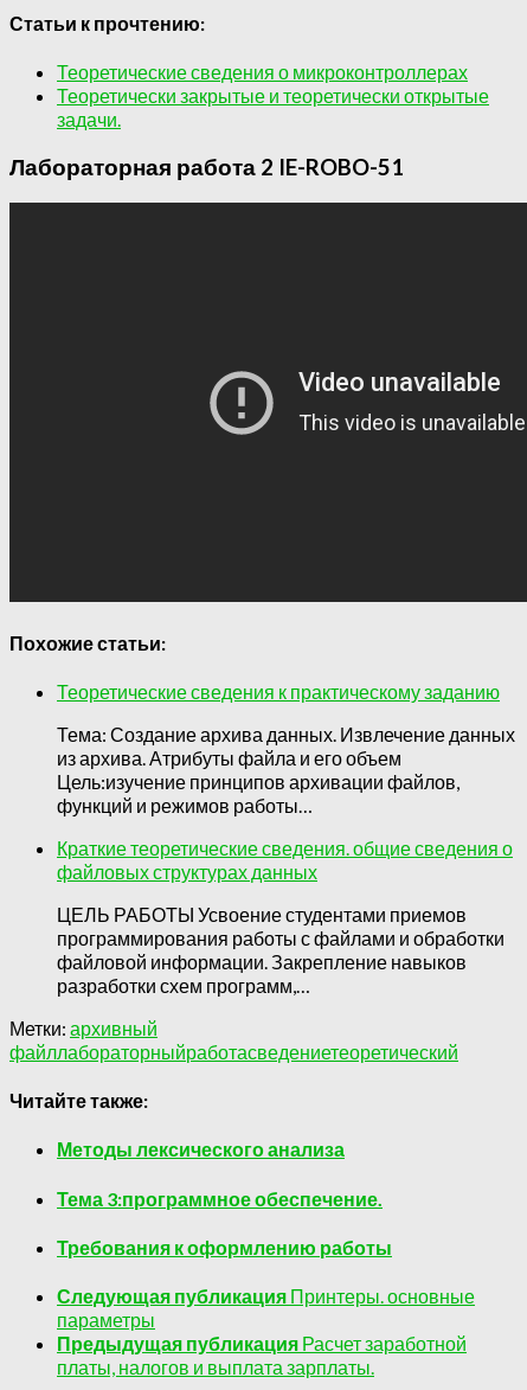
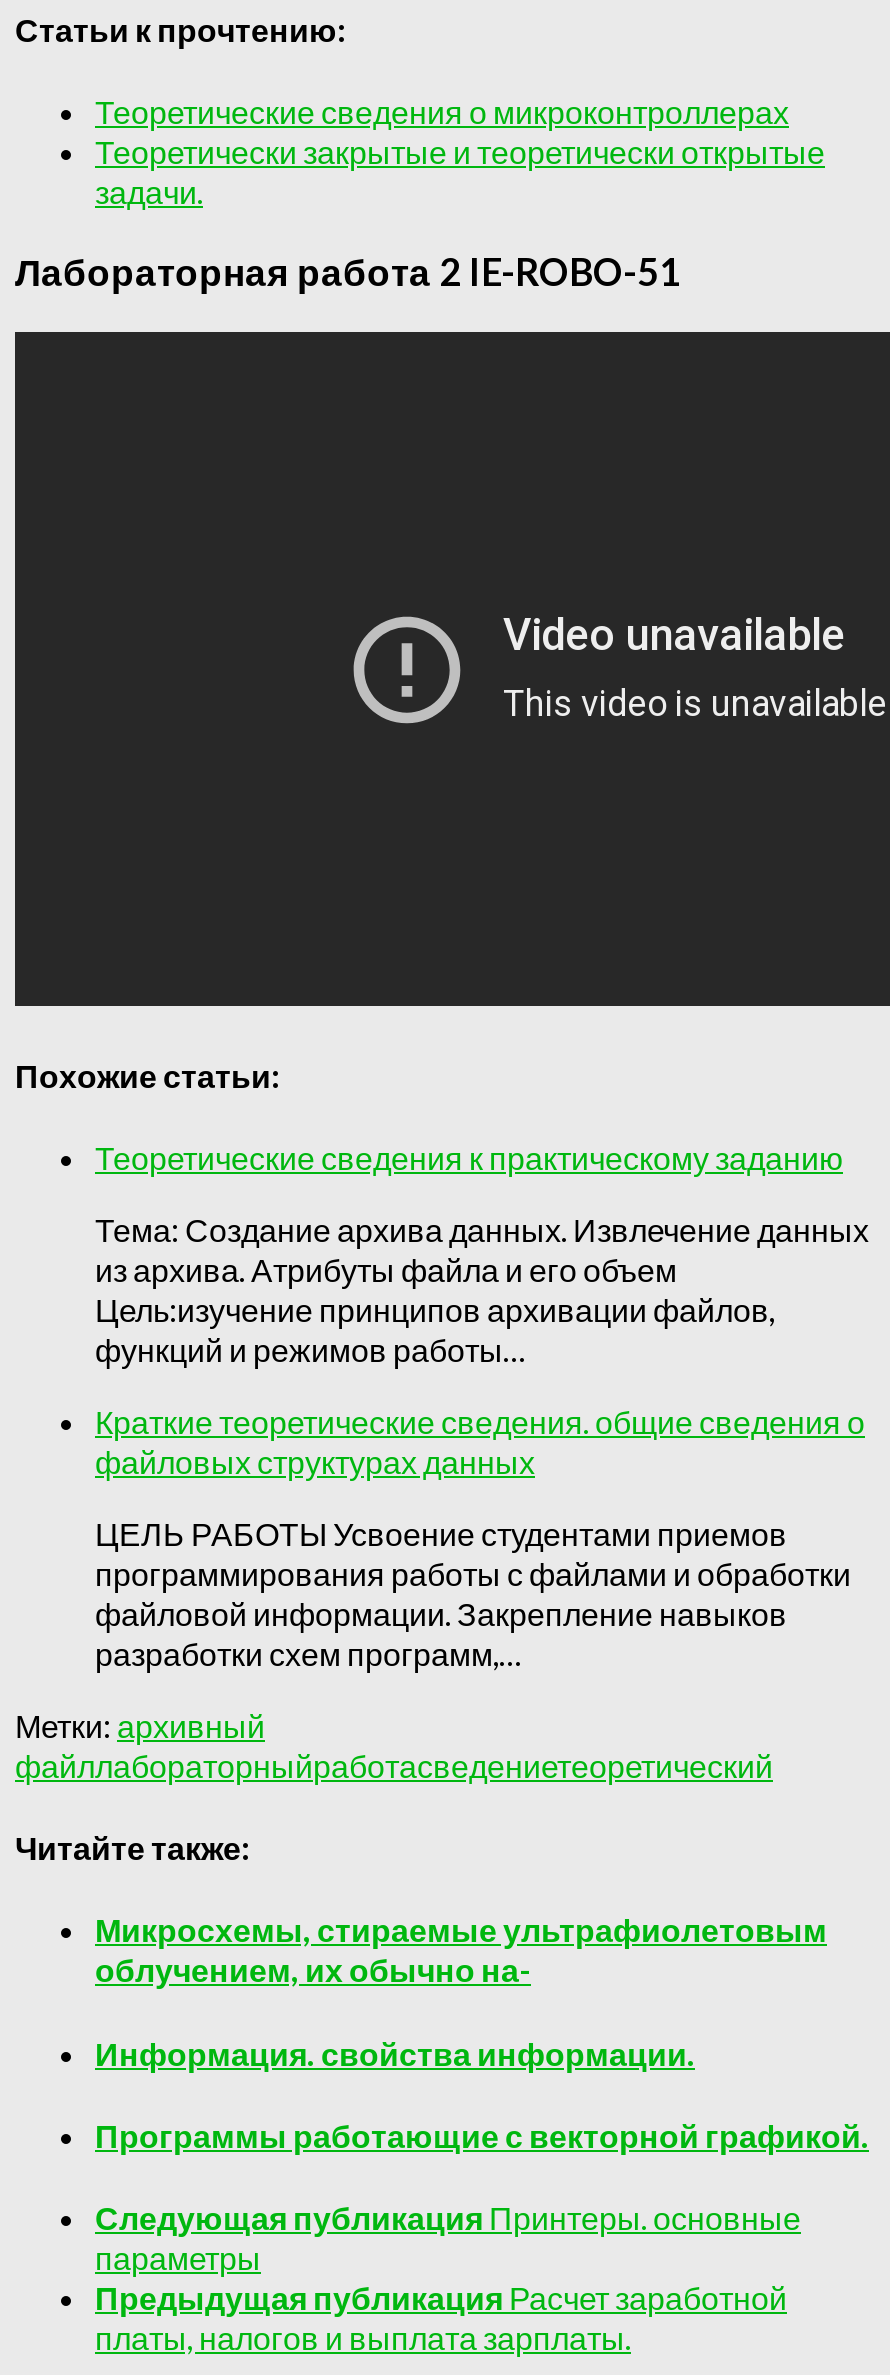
[57,1138,345,1161] Методы лексического анализа -> [95,1911,827,1989] Микросхемы, стираемые ультрафиолетовым | облучением, их обычно на-
[57,1187,383,1210] Тема 3:программное обеспечение. -> [95,2033,695,2071] Информация. свойства информации.
[57,1236,392,1258] Требования к оформлению работы -> [95,2116,869,2154] Программы работающие с векторной графикой.

